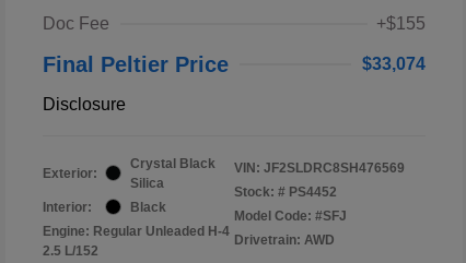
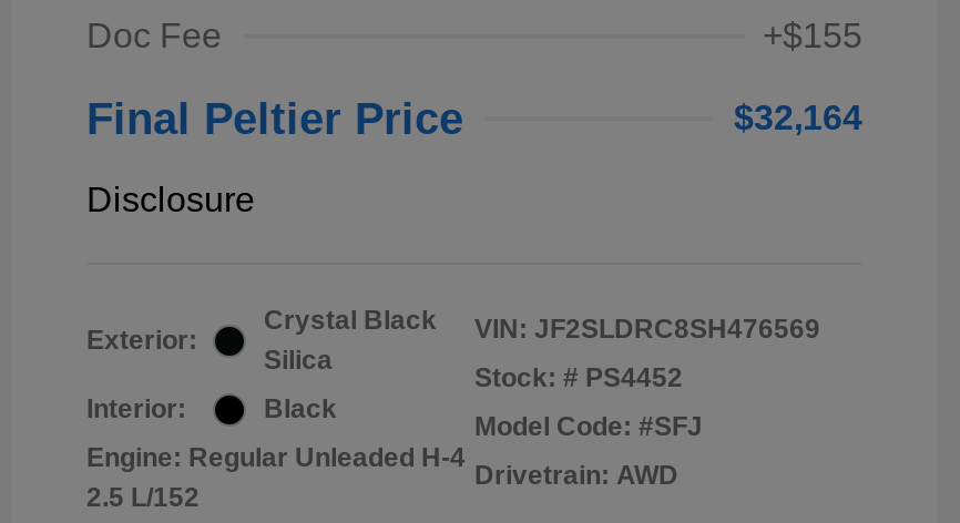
[362,54,426,73] $33,074 -> [734,99,862,137] $32,164

